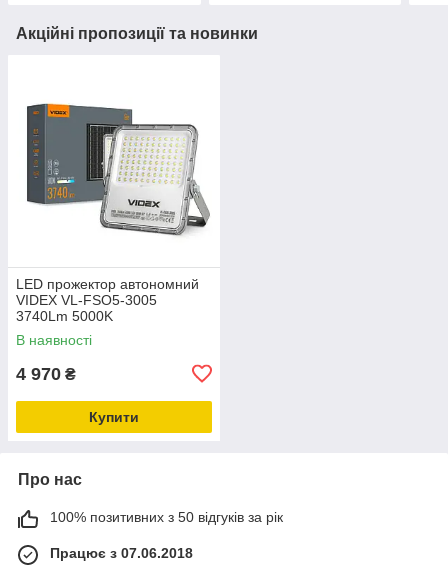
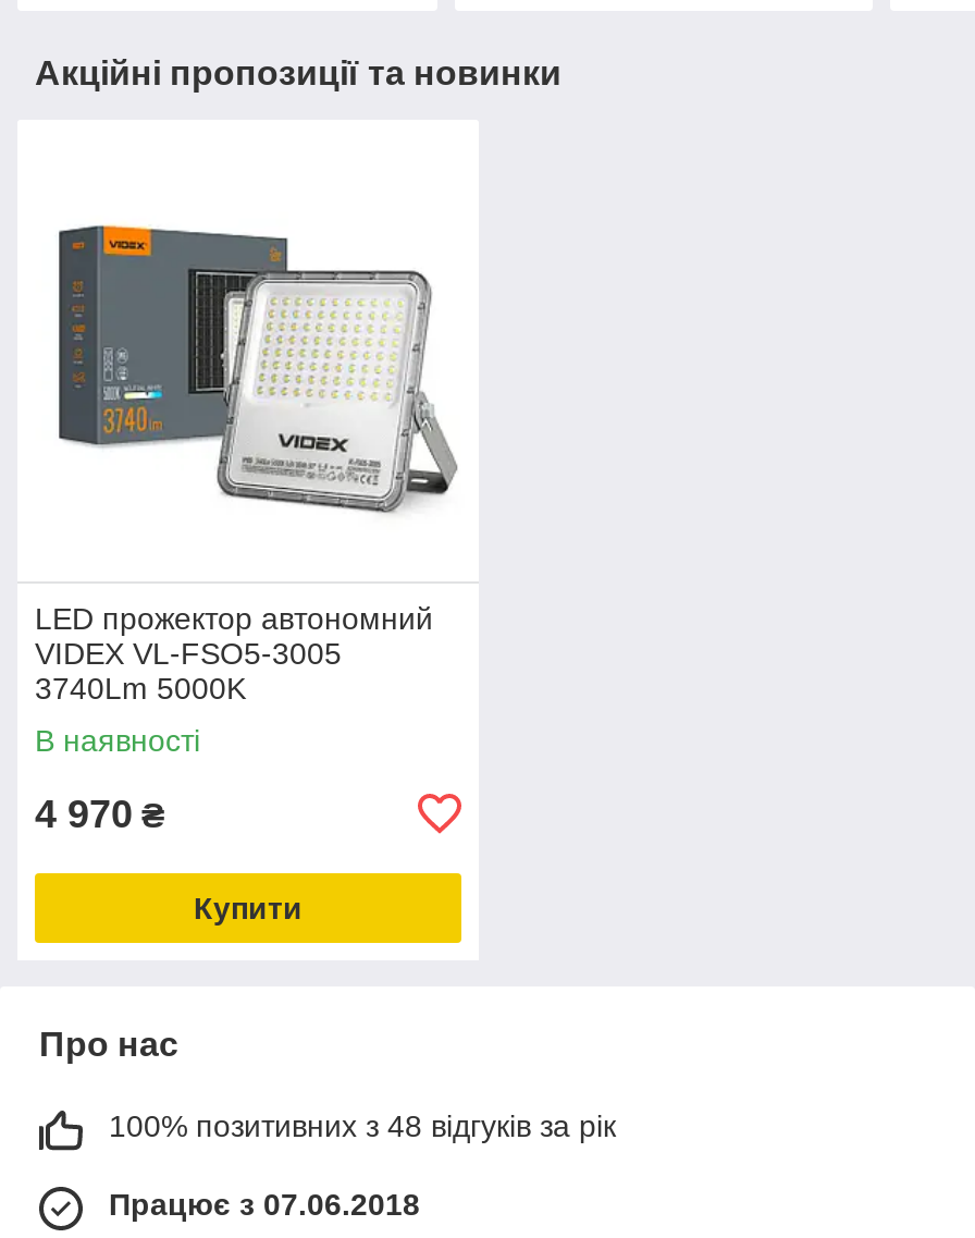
[50,509,283,525] 100% позитивних з 50 відгуків за рік -> [109,1108,616,1143] 100% позитивних з 48 відгуків за рік

